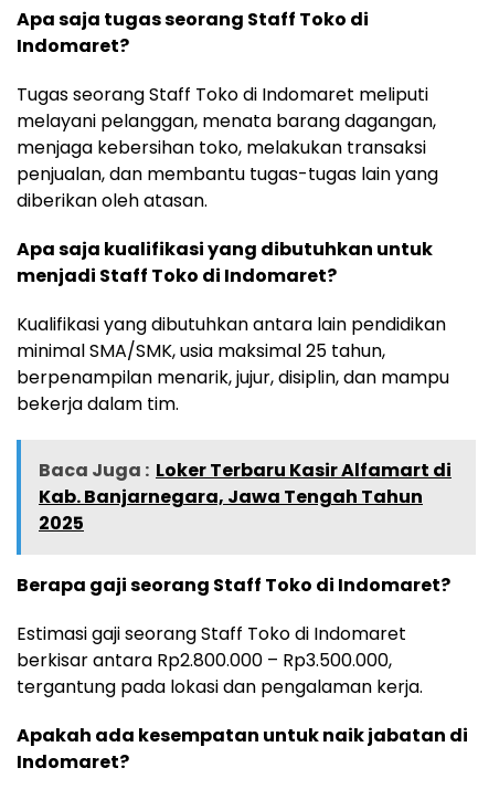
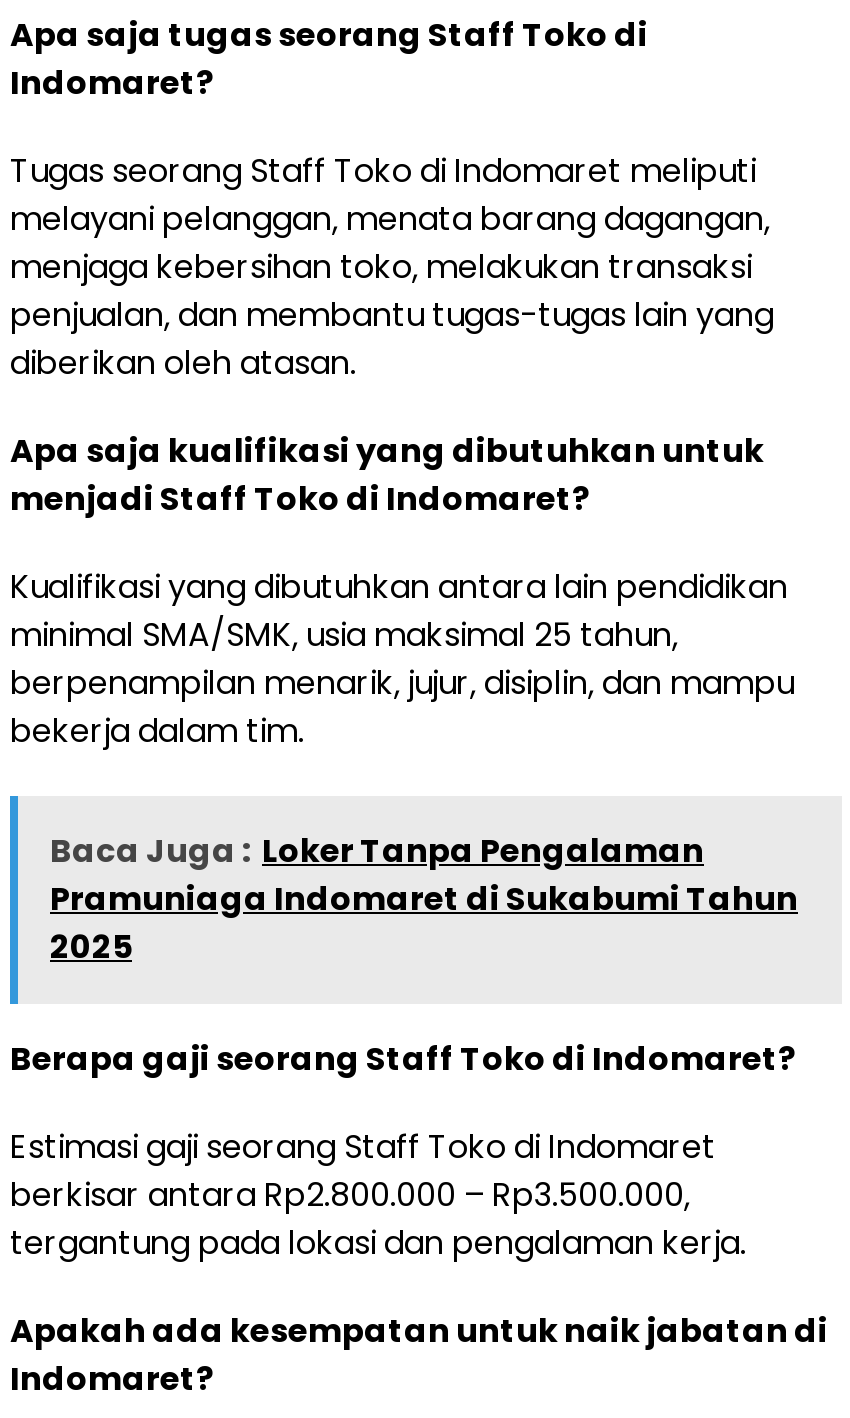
[39,457,452,509] Baca Juga : Loker Terbaru Kasir Alfamart di | Kab. Banjarnegara, Jawa Tengah Tahun -> [50,827,798,921] Baca Juga : Loker Tanpa Pengalaman | Pramuniaga Indomaret di Sukabumi Tahun

